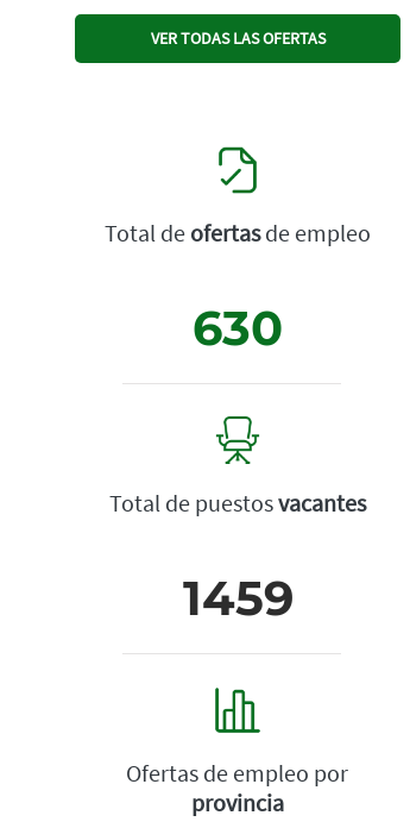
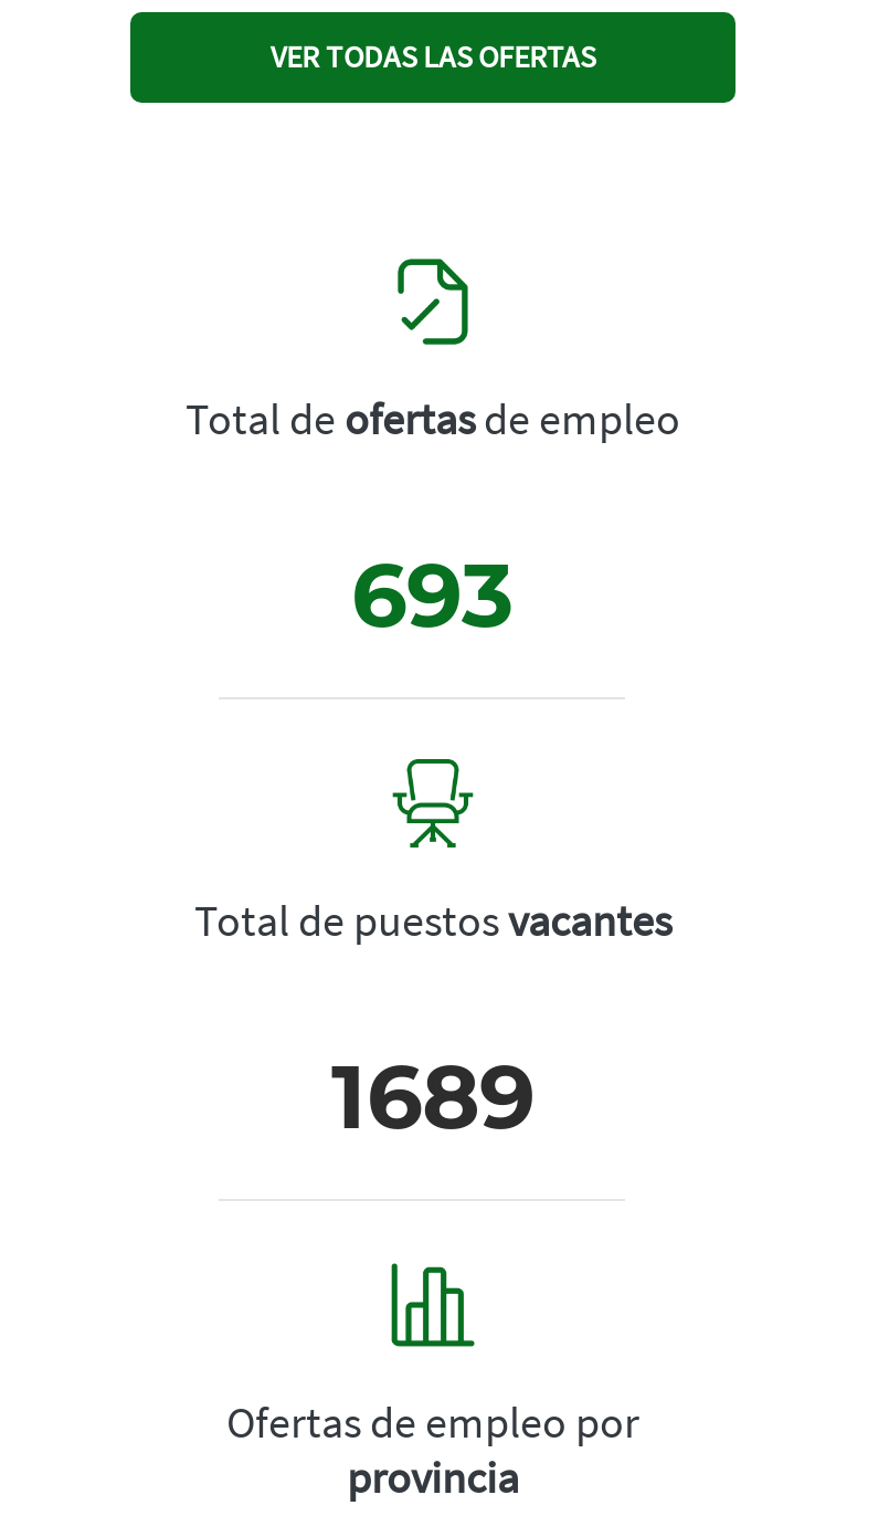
[193,298,283,357] 630 -> [351,540,515,648] 693
[182,568,293,627] 1459 -> [331,1042,535,1150] 1689

